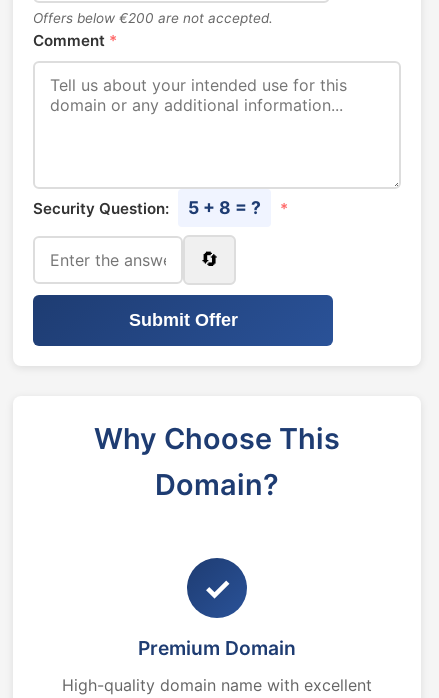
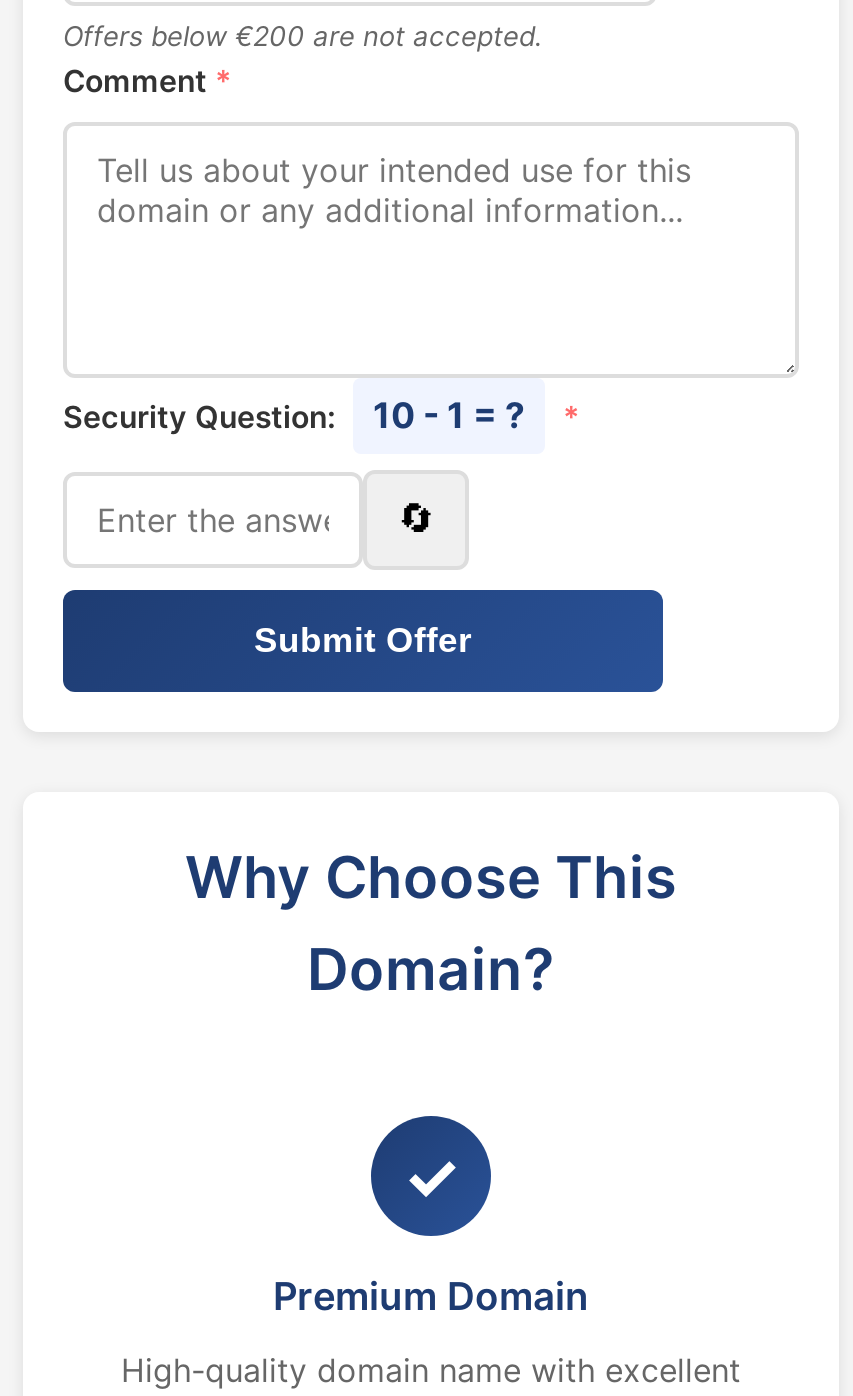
[188,197,261,218] 5 + 8 = ? -> [373,394,525,436] 10 - 1 = ?

